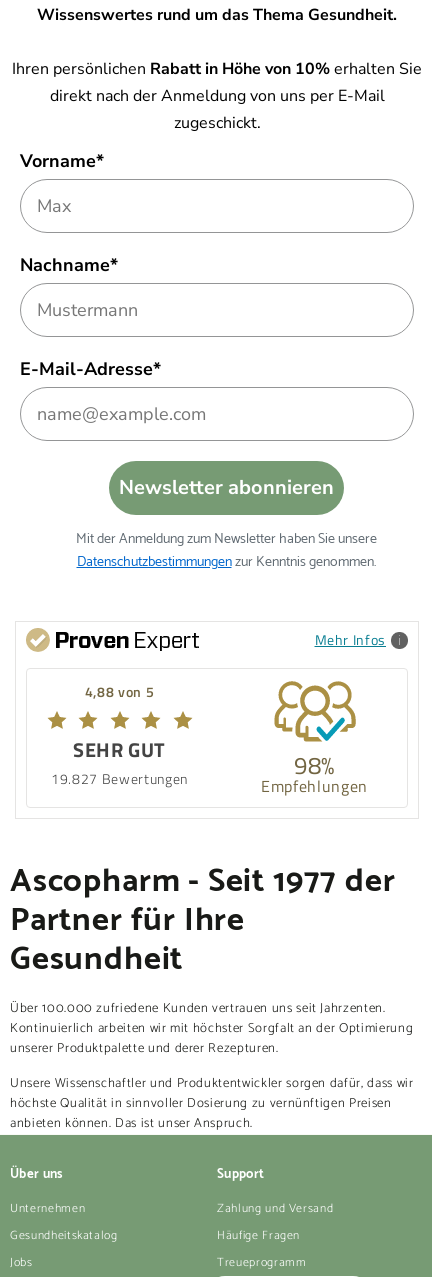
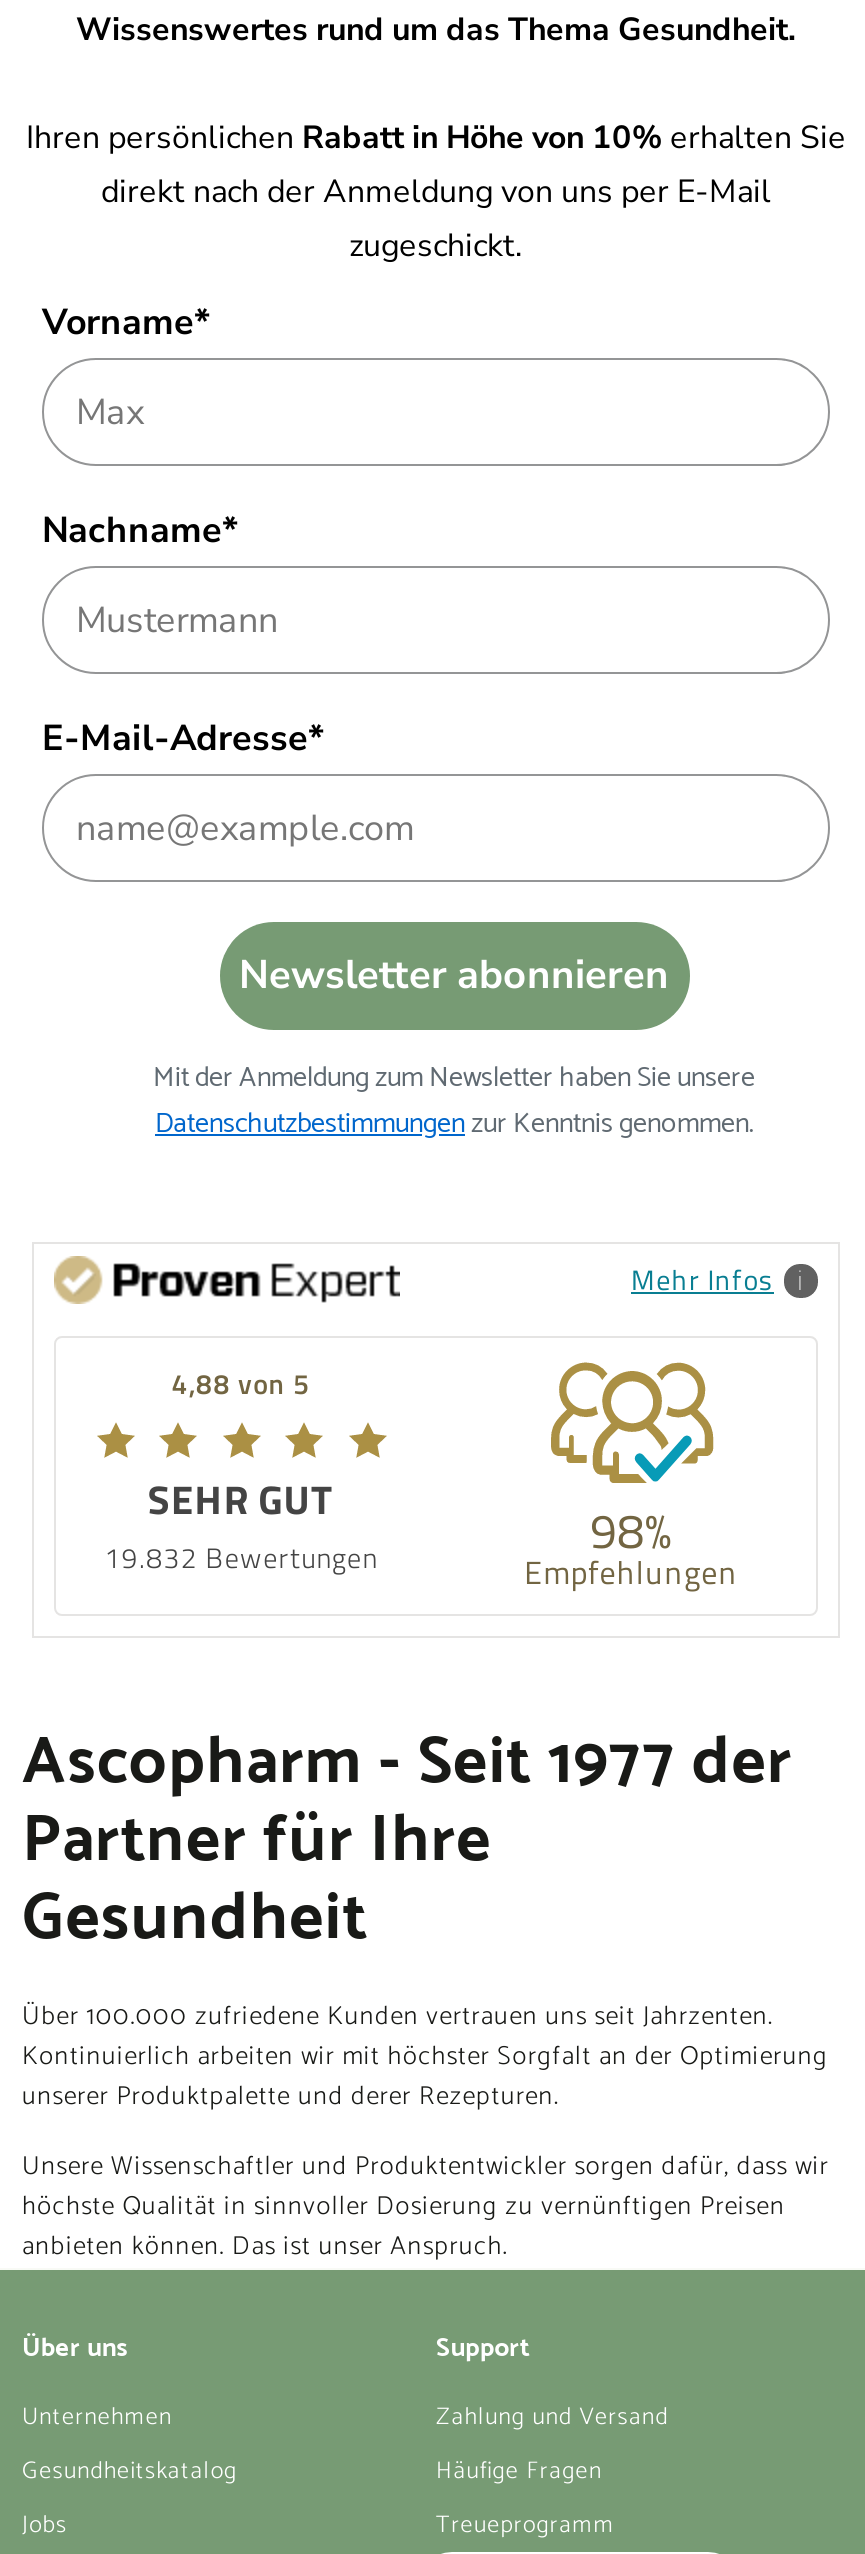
[51,769,188,788] 19.827 Bewertungen -> [104,1537,378,1575] 19.832 Bewertungen

